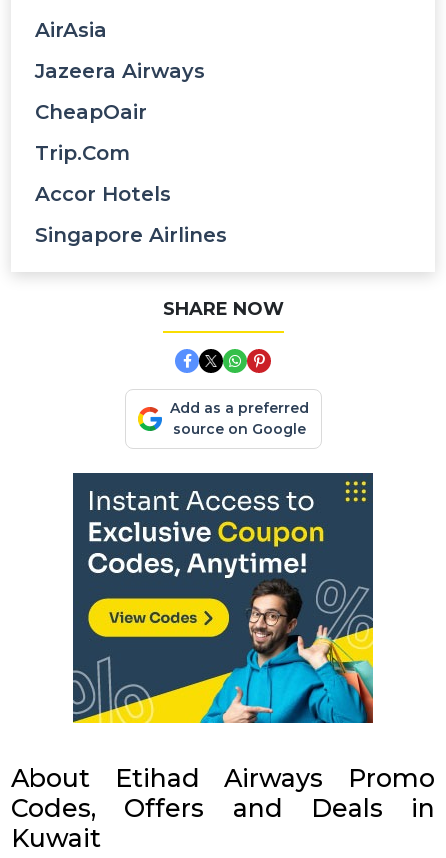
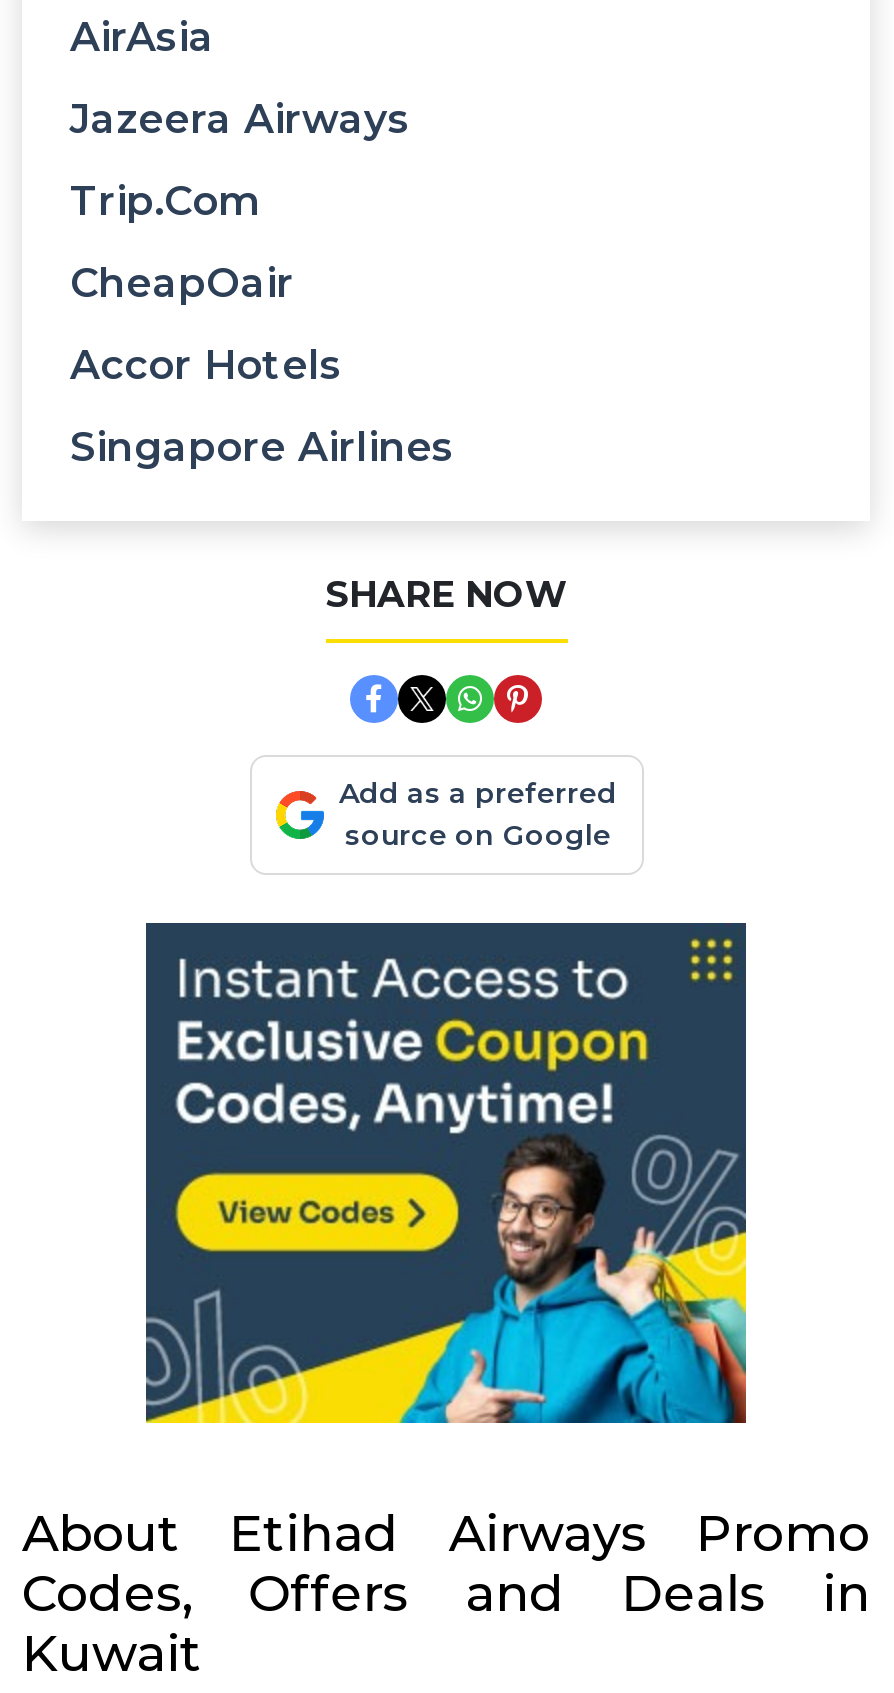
moved [35,100,147,124] -> [70,259,294,307]: CheapOair
moved [35,141,130,165] -> [70,177,260,225]: Trip.com

